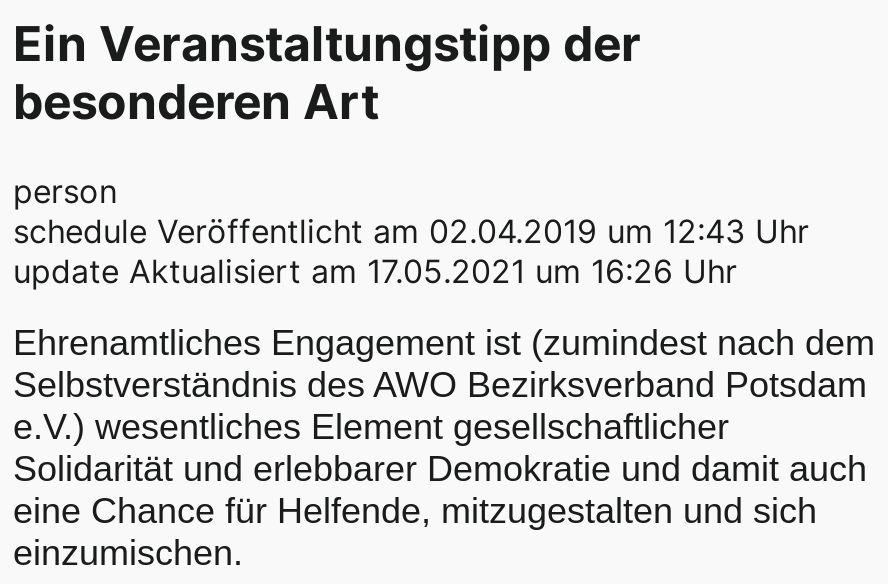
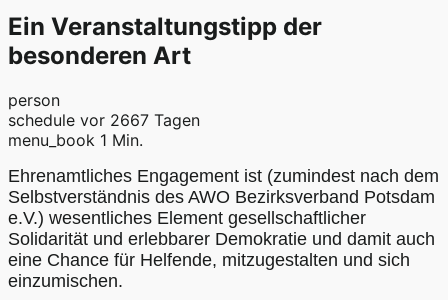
[13,211,809,291] schedule Veröffentlicht am 02.04.2019 um 12:43 Uhr | update Aktualisiert am 17.05.2021 um 16:26 Uhr -> [8,110,200,150] schedule vor 2667 Tagen | menu_book 1 Min.

